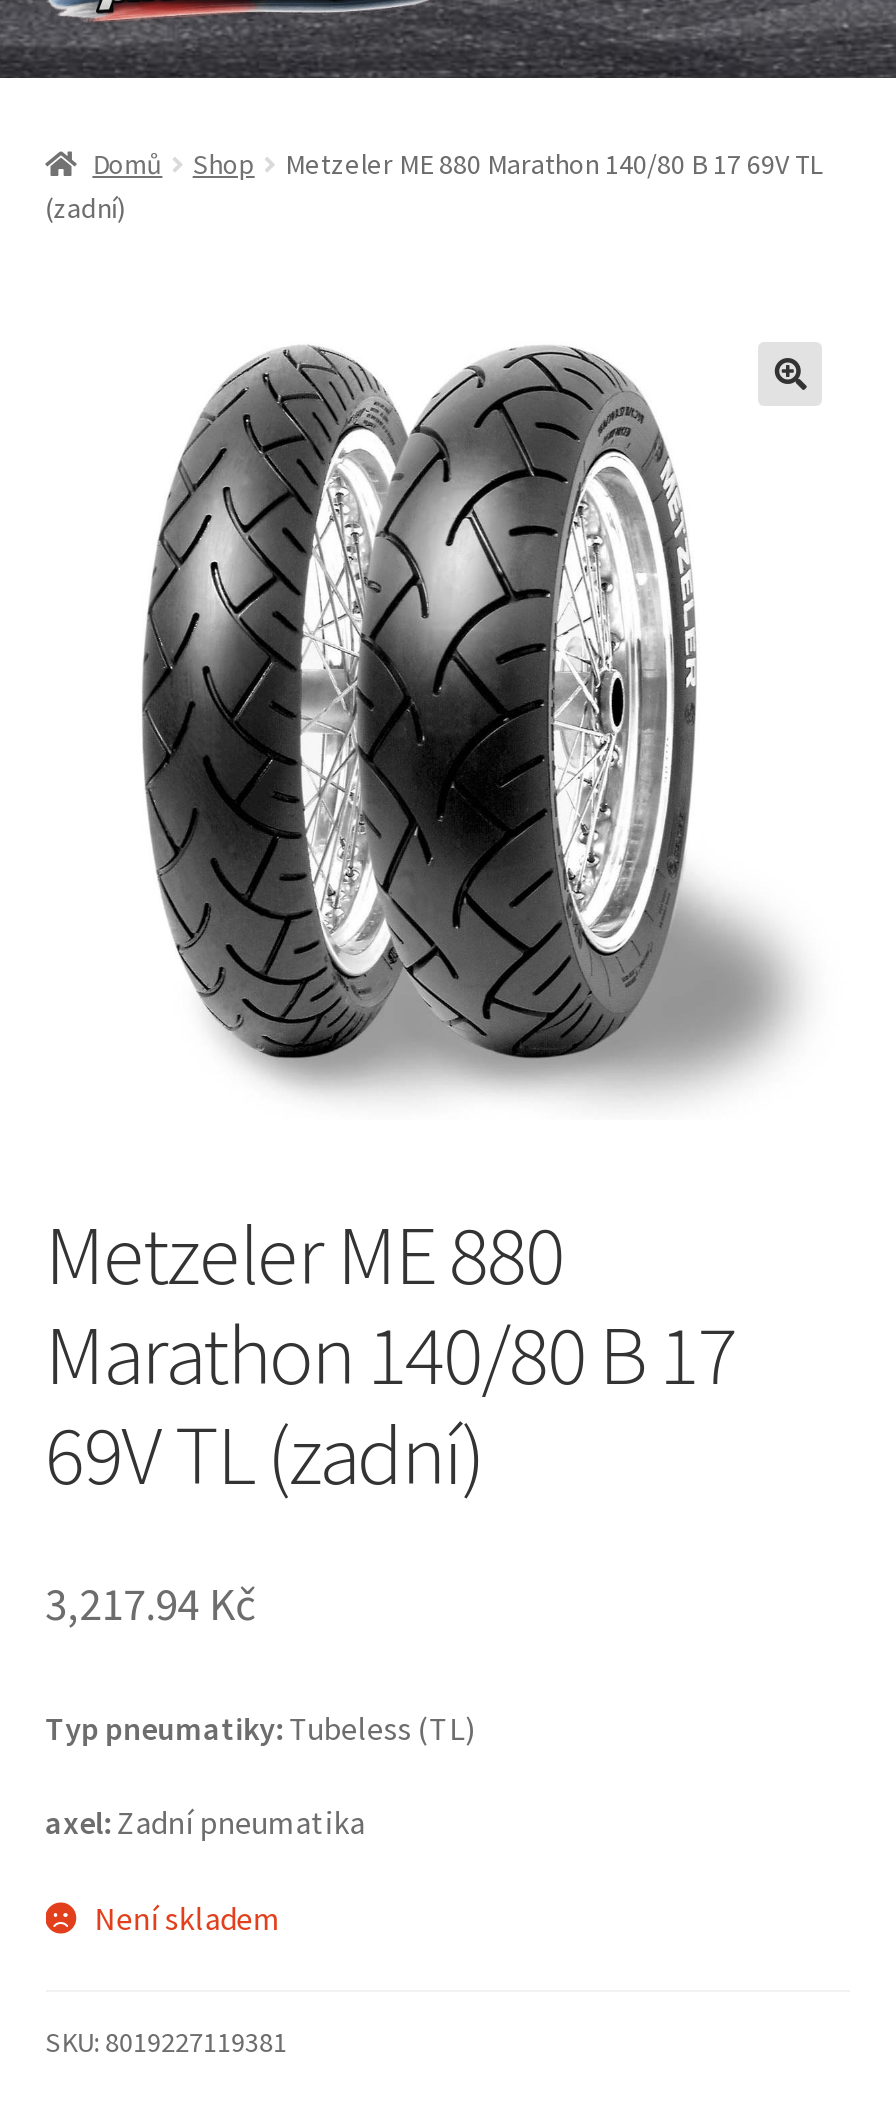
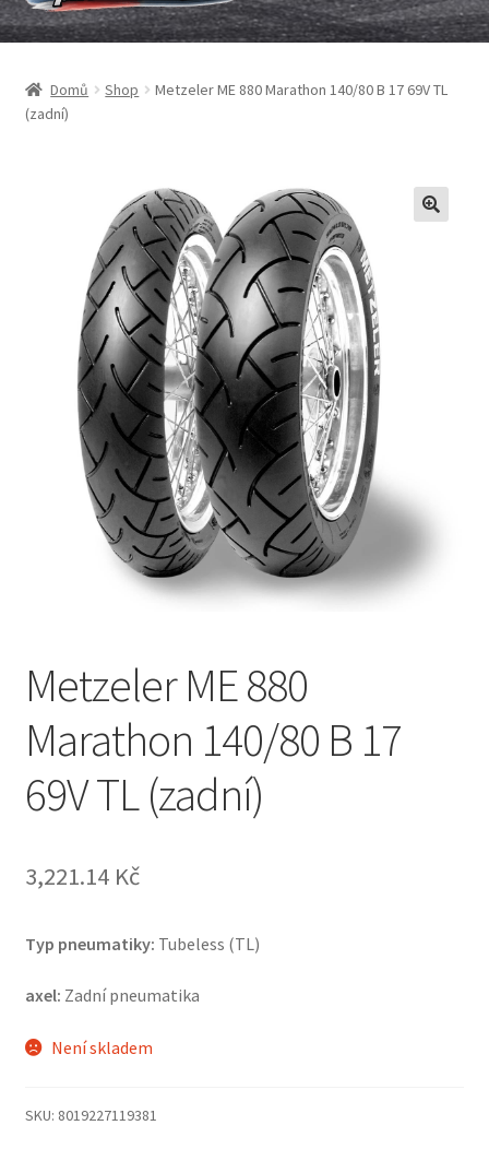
[45,1576,255,1632] 3,217.94 Kč -> [25,860,139,891] 3,221.14 Kč

